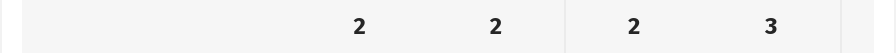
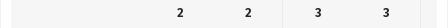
[628,12,642,40] 2 -> [315,6,321,20] 3

